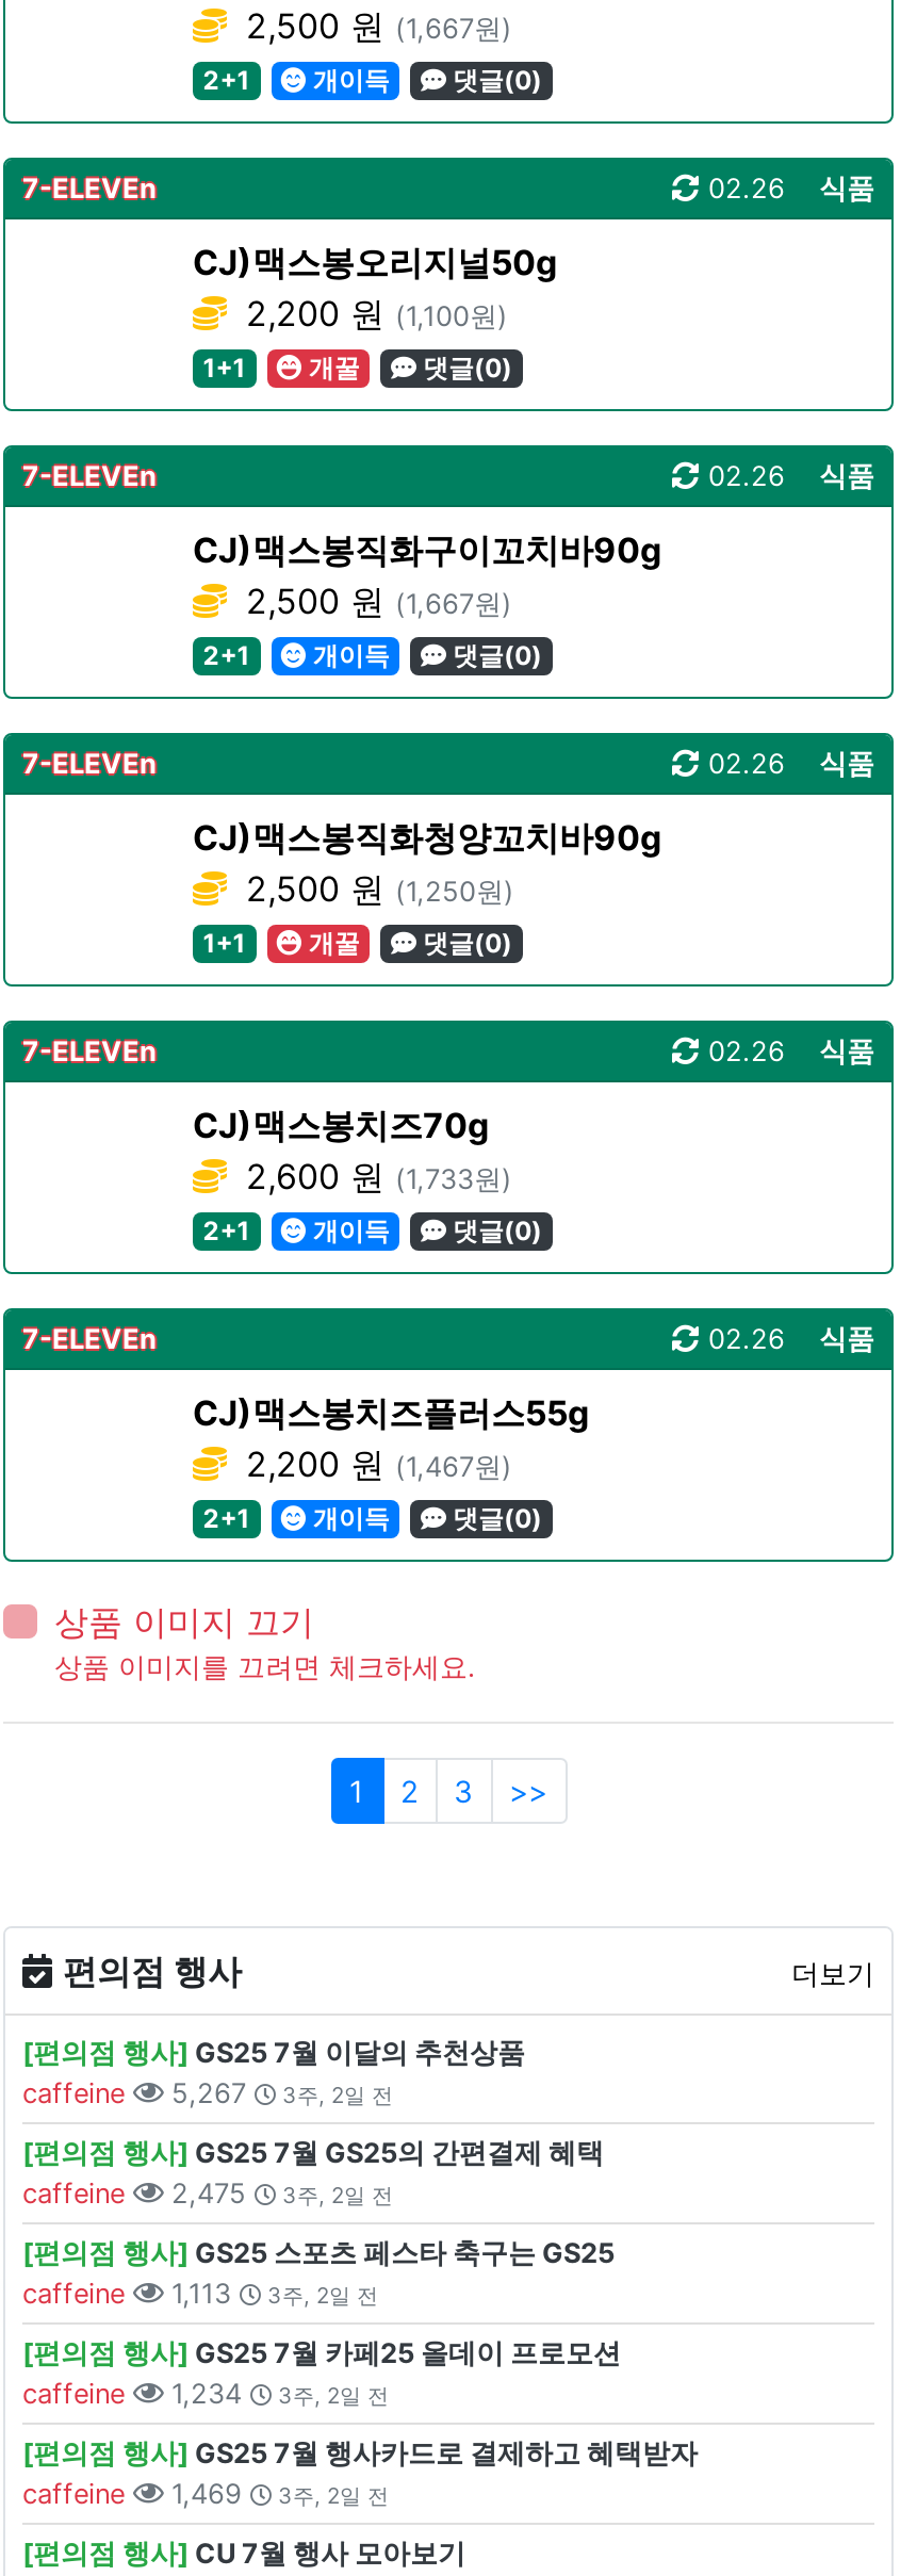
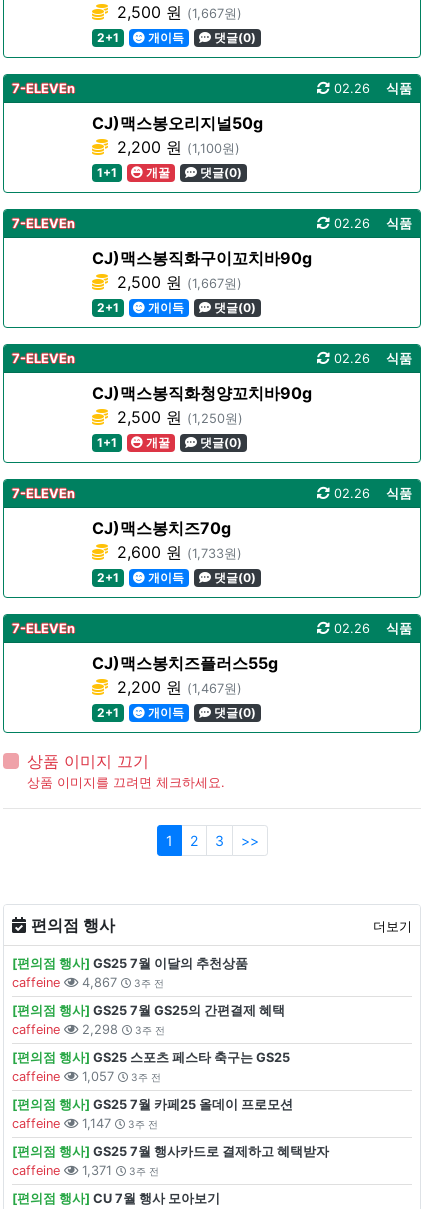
[163,2077,393,2109] 5,267 | 3주, 2일 전 -> [78,975,164,990] 4,867 | 3주 전
[163,2178,393,2210] 2,475 | 3주, 2일 전 -> [78,1022,165,1037] 2,298 | 3주 전
[163,2278,378,2310] 1,113 | 3주, 2일 전 -> [78,1069,161,1084] 1,057 | 3주 전
[163,2378,389,2410] 1,234 | 3주, 2일 전 -> [78,1116,158,1131] 1,147 | 3주 전
[163,2478,389,2510] 1,469 | 3주, 2일 전 -> [78,1163,159,1178] 1,371 | 3주 전

